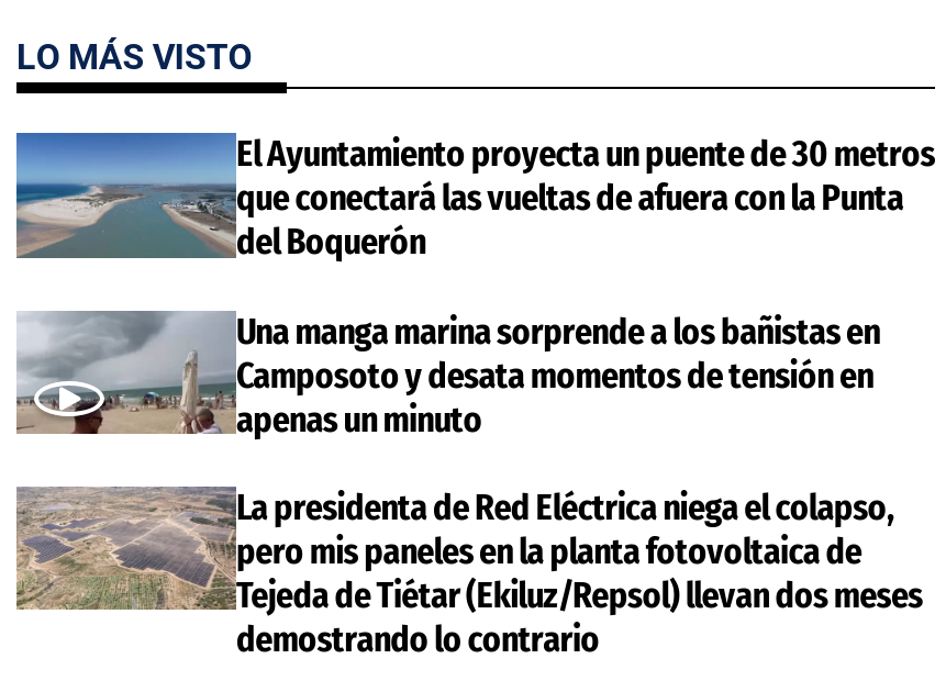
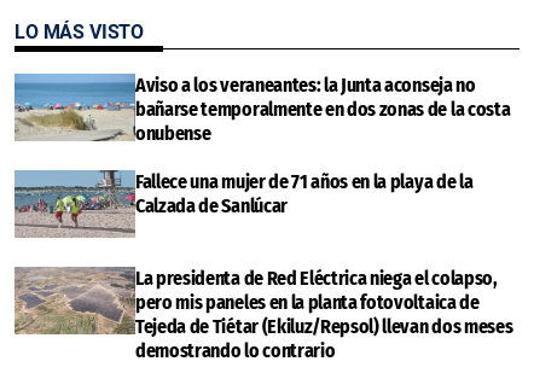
[14,133,935,264] [image] | El Ayuntamiento proyecta un puente de 30 metros | que conectará las vueltas de afuera con la Punta | del Boquerón -> [14,73,510,144] [image] | Aviso a los veraneantes: la Junta aconseja no | bañarse temporalmente en dos zonas de la costa | onubense
[19,310,880,440] [image] | Una manga marina sorprende a los bañistas en | Camposoto y desata momentos de tensión en | apenas un minuto -> [14,169,473,237] [image] | Fallece una mujer de 71 años en la playa de la | Calzada de Sanlúcar

